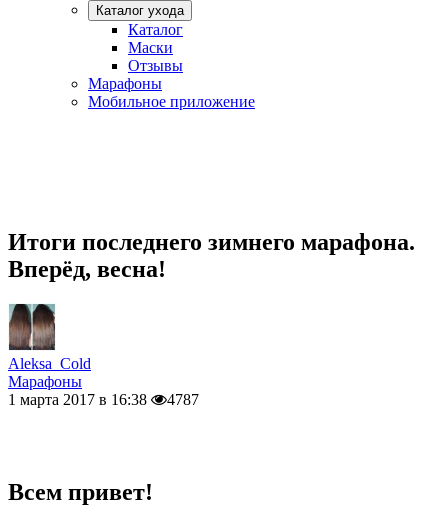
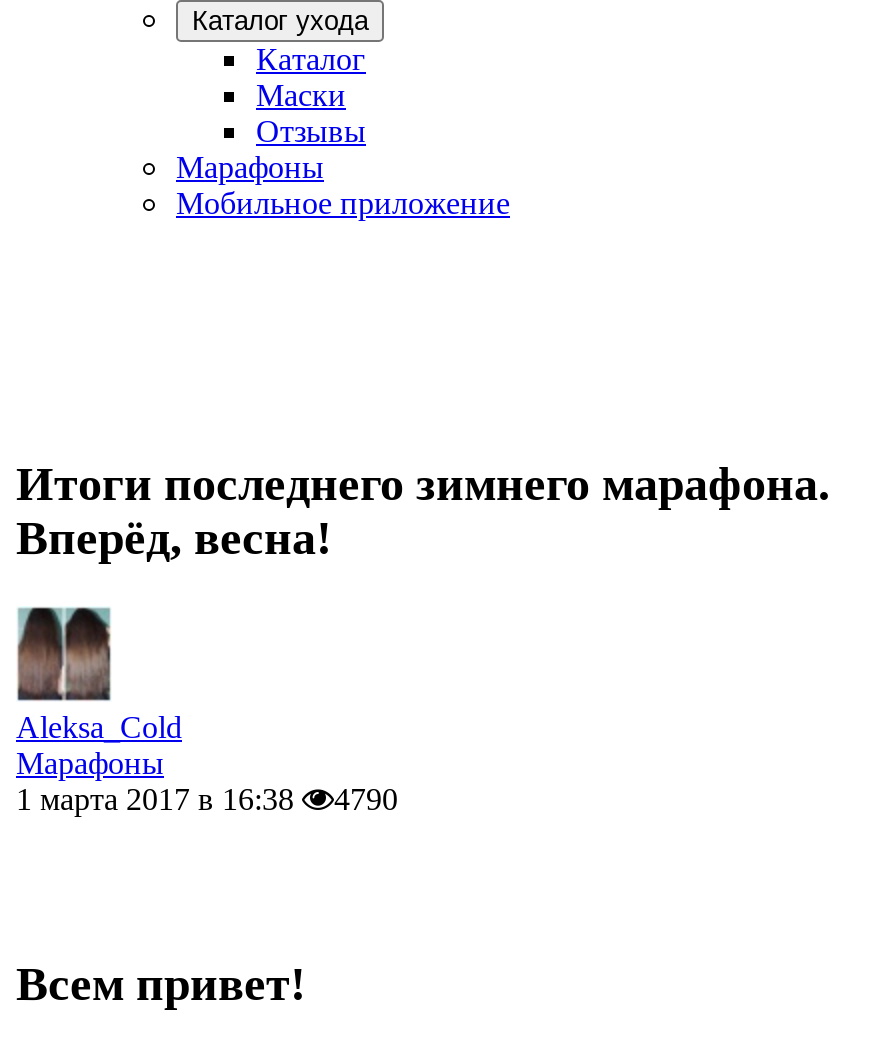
[8,391,199,408] 1 марта 2017 в 16:38 4787 -> [16,782,398,816] 1 марта 2017 в 16:38 4790

